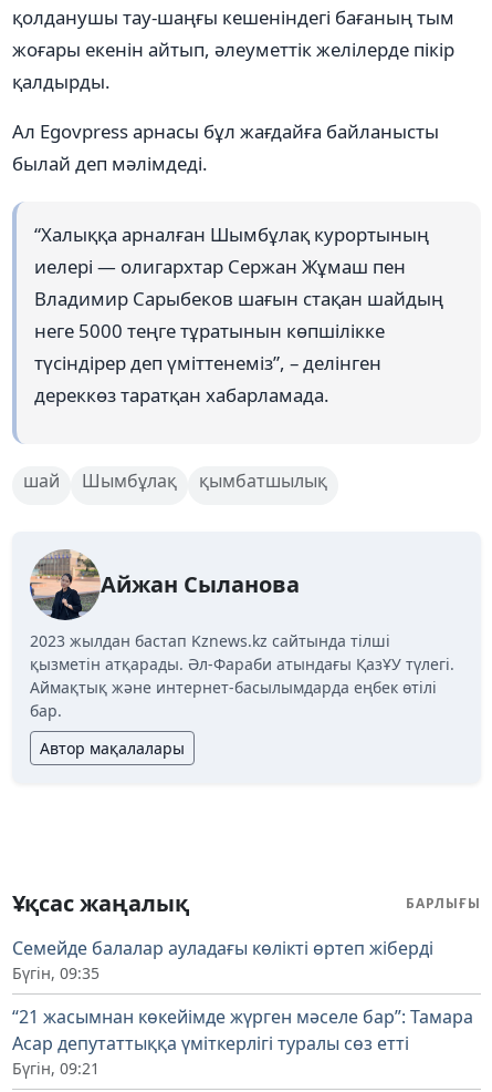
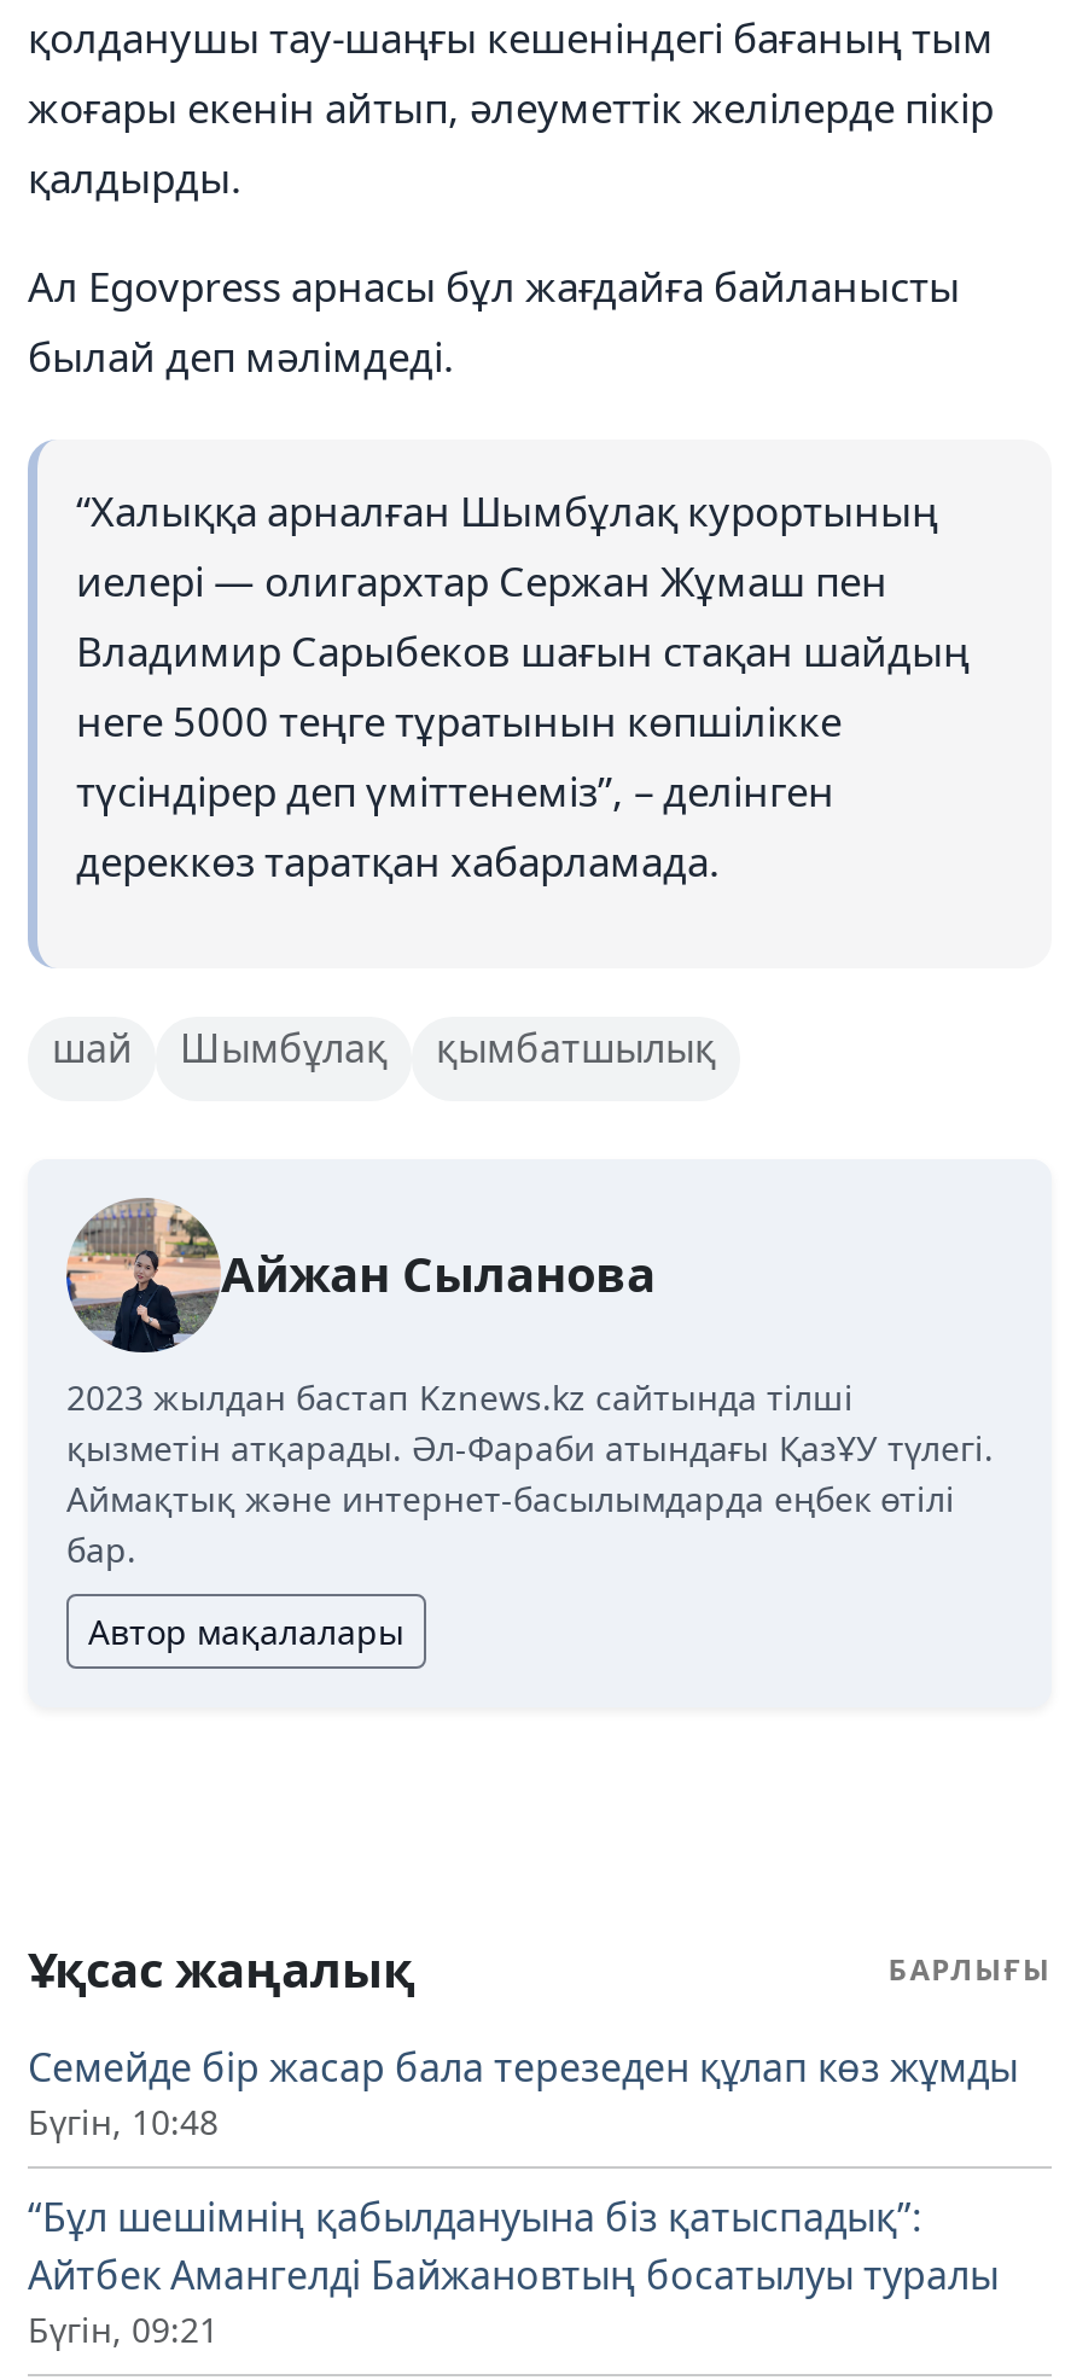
[12,936,433,984] Семейде балалар ауладағы көлікті өртеп жіберді | Бүгін, 09:35 -> [28,2041,1018,2145] Семейде бір жасар бала терезеден құлап көз жұмды | Бүгін, 10:48
[12,1005,473,1056] “21 жасымнан көкейімде жүрген мәселе бар”: Тамара | Асар депутаттыққа үміткерлігі туралы сөз етті -> [28,2191,999,2302] “Бұл шешімнің қабылдануына біз қатыспадық”: | Айтбек Амангелді Байжановтың босатылуы туралы

